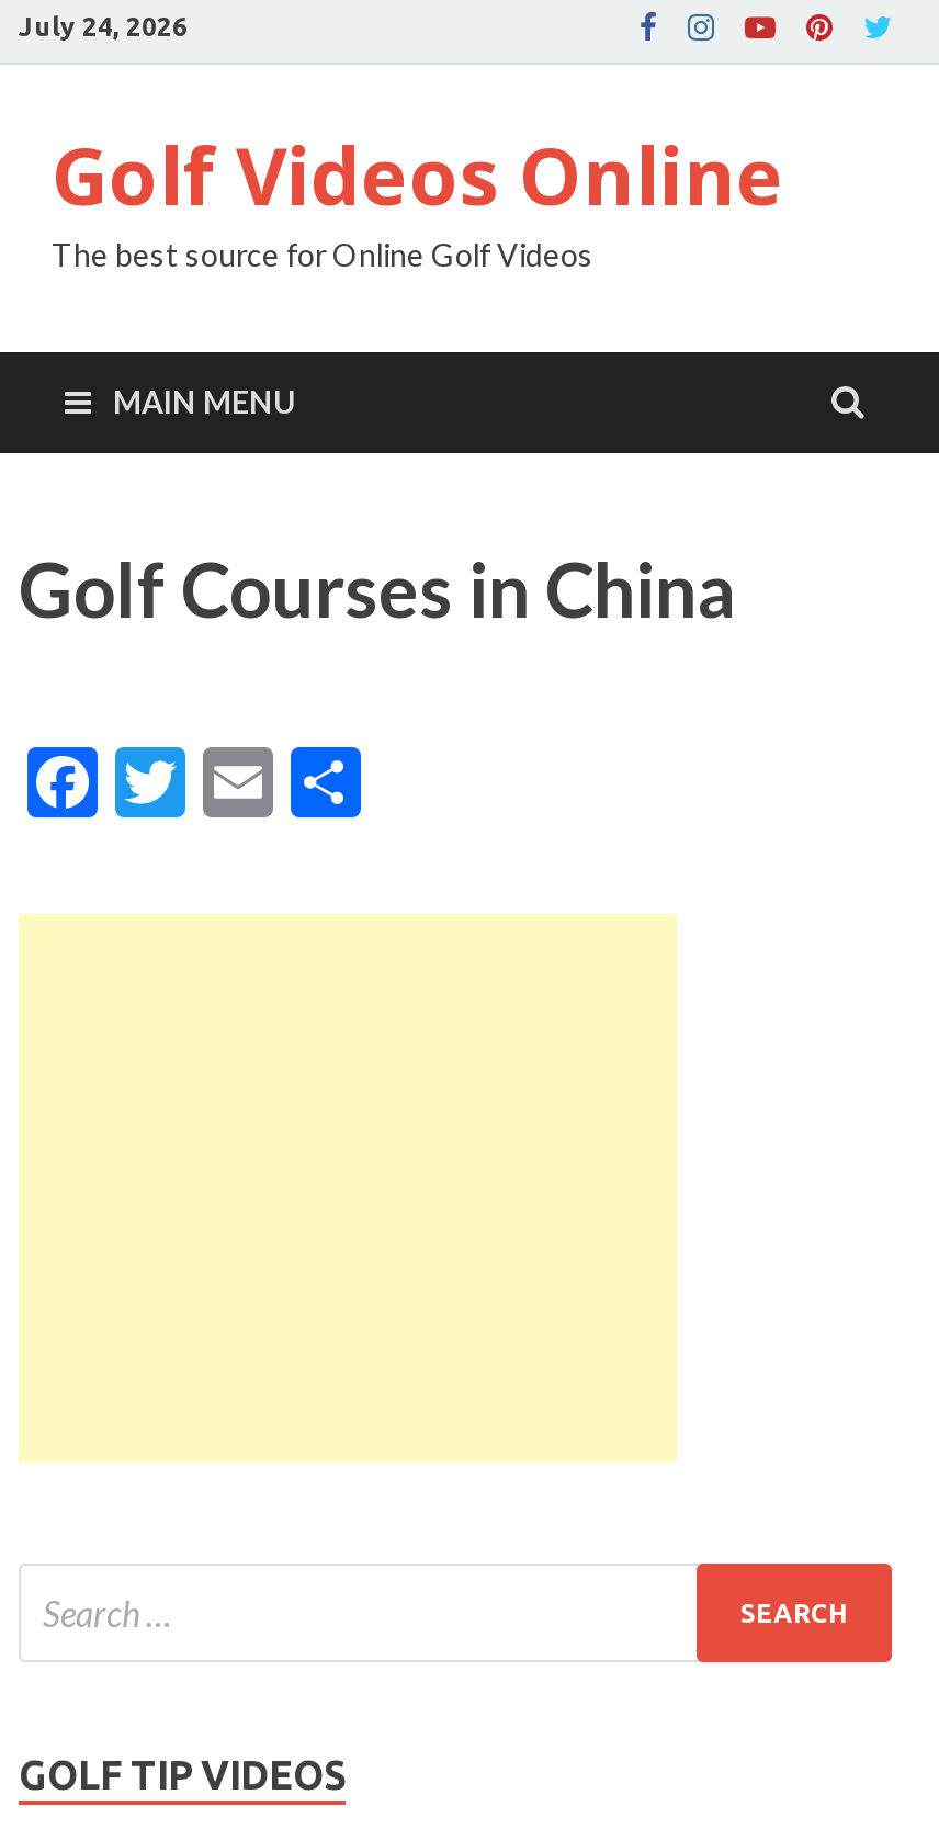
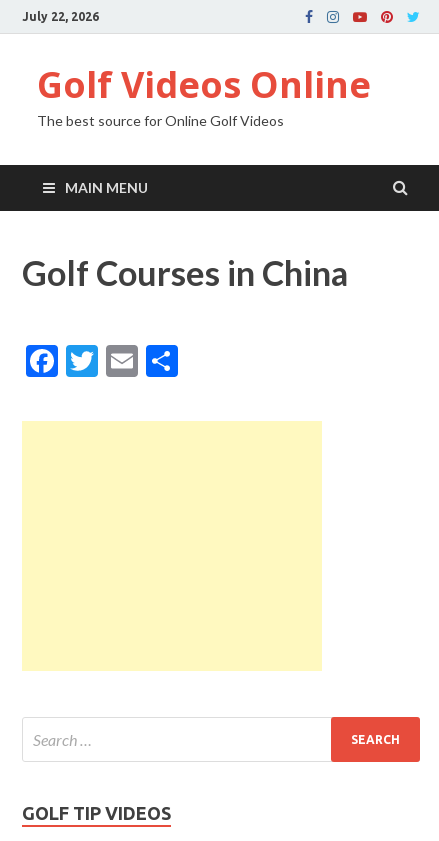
[19,11,188,39] July 24, 2026 -> [22,9,99,22] July 22, 2026

